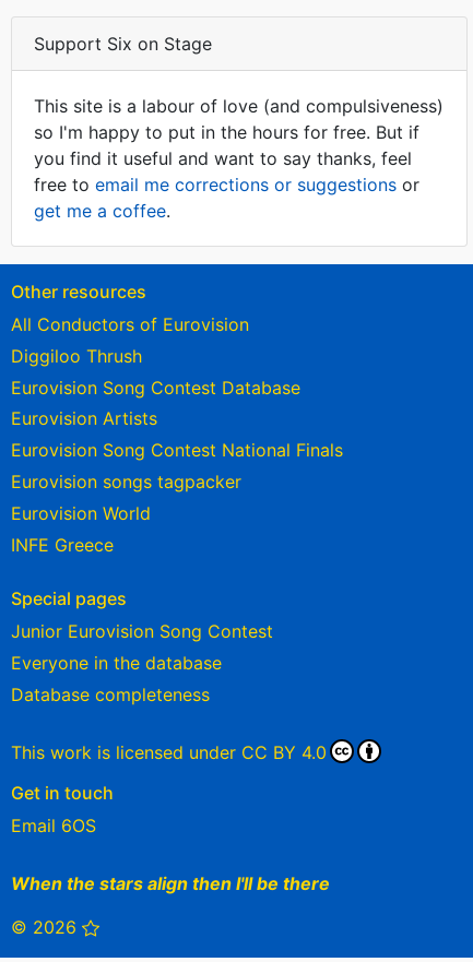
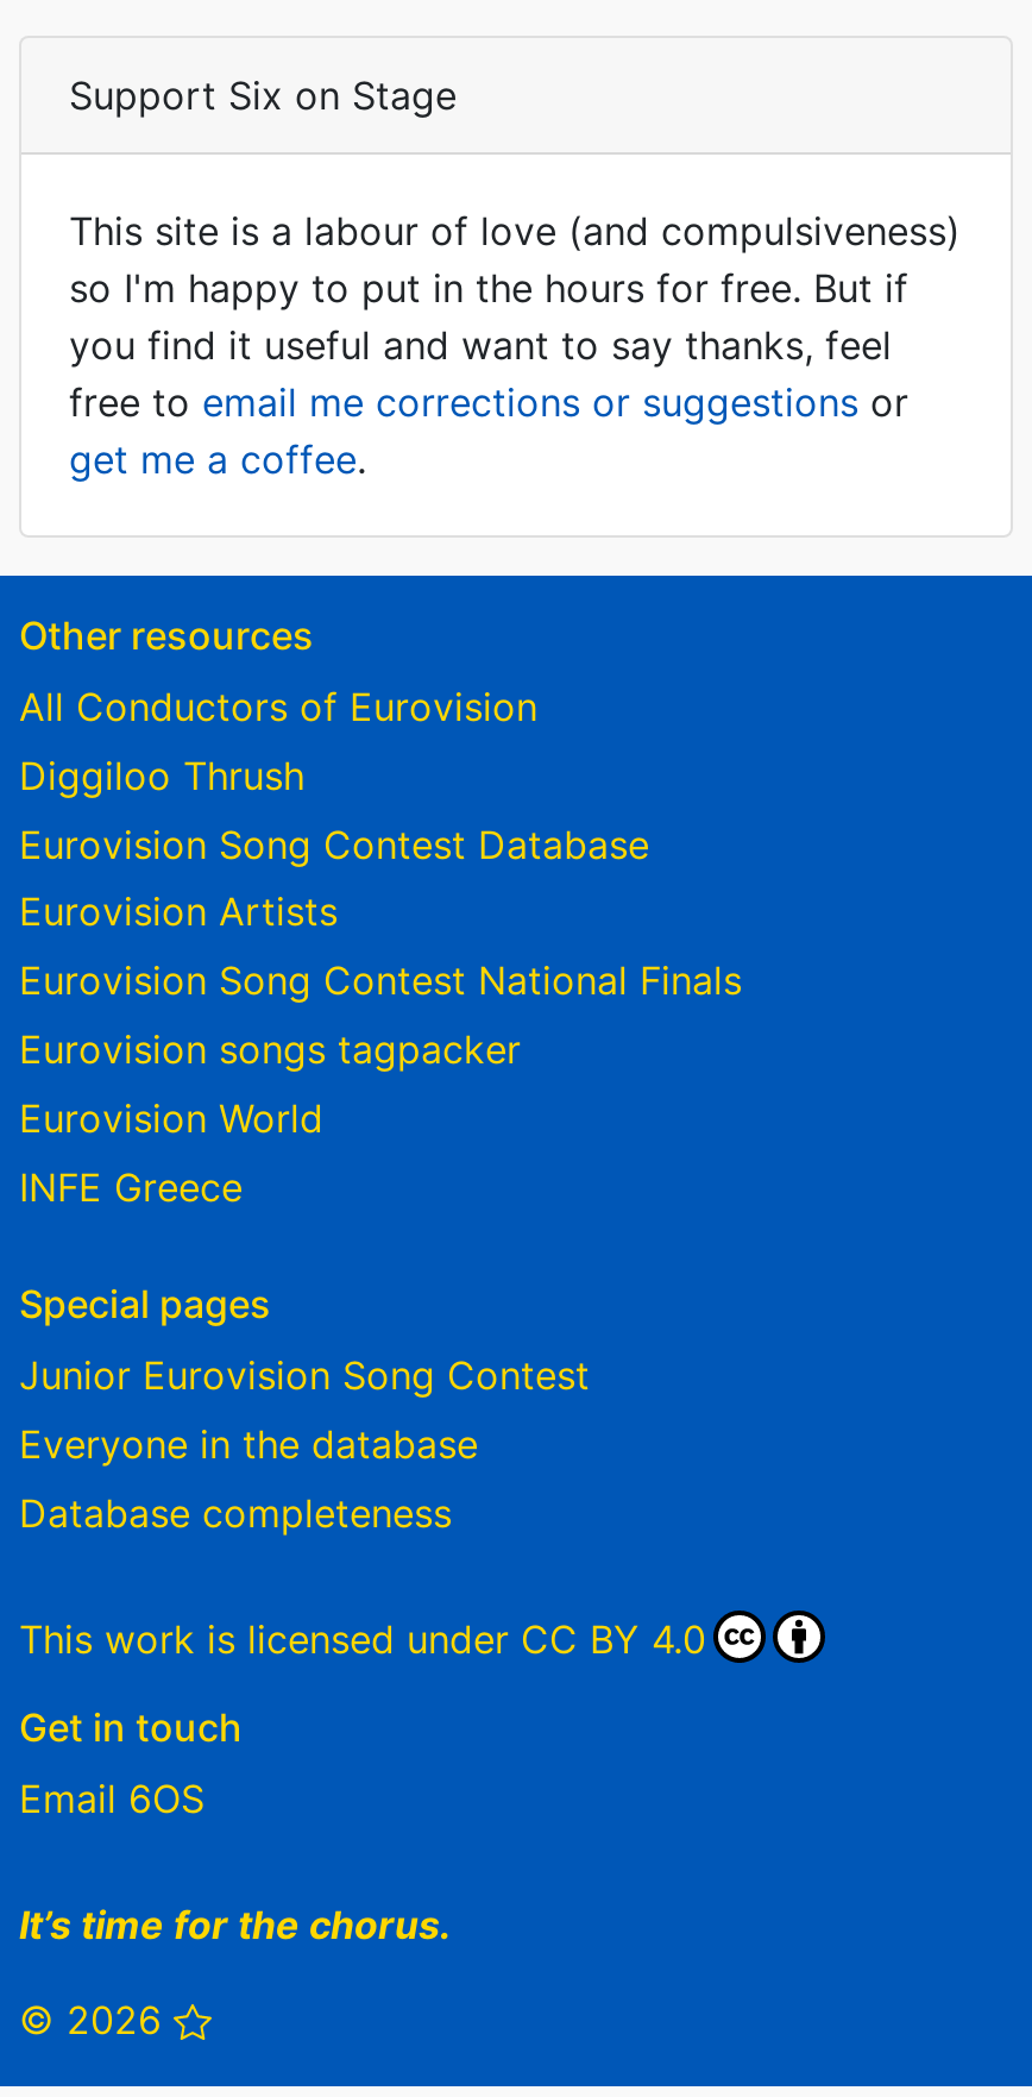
[11,872,330,894] When the stars align then I'll be there -> [19,1900,452,1947] It’s time for the chorus.

